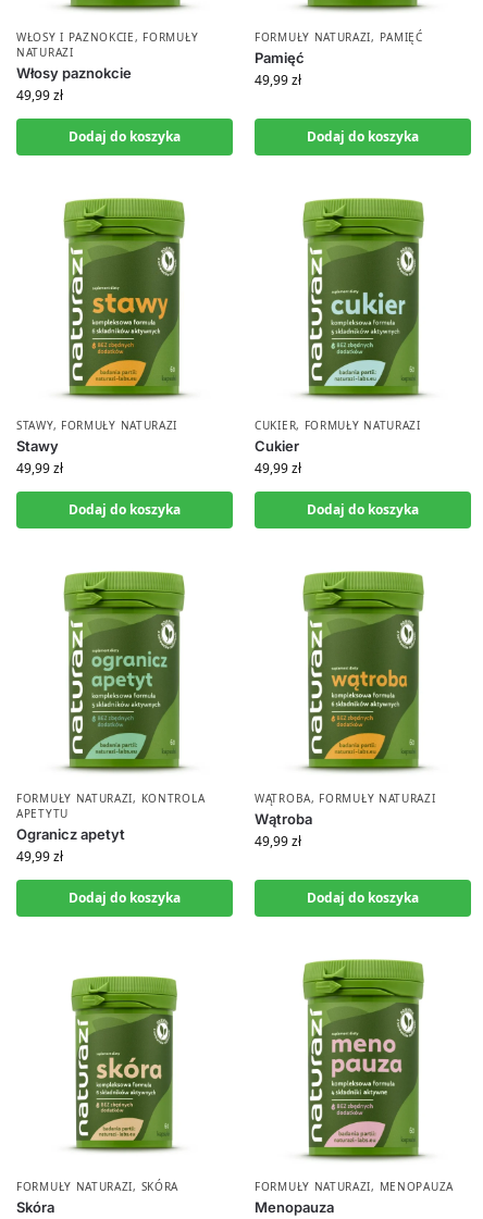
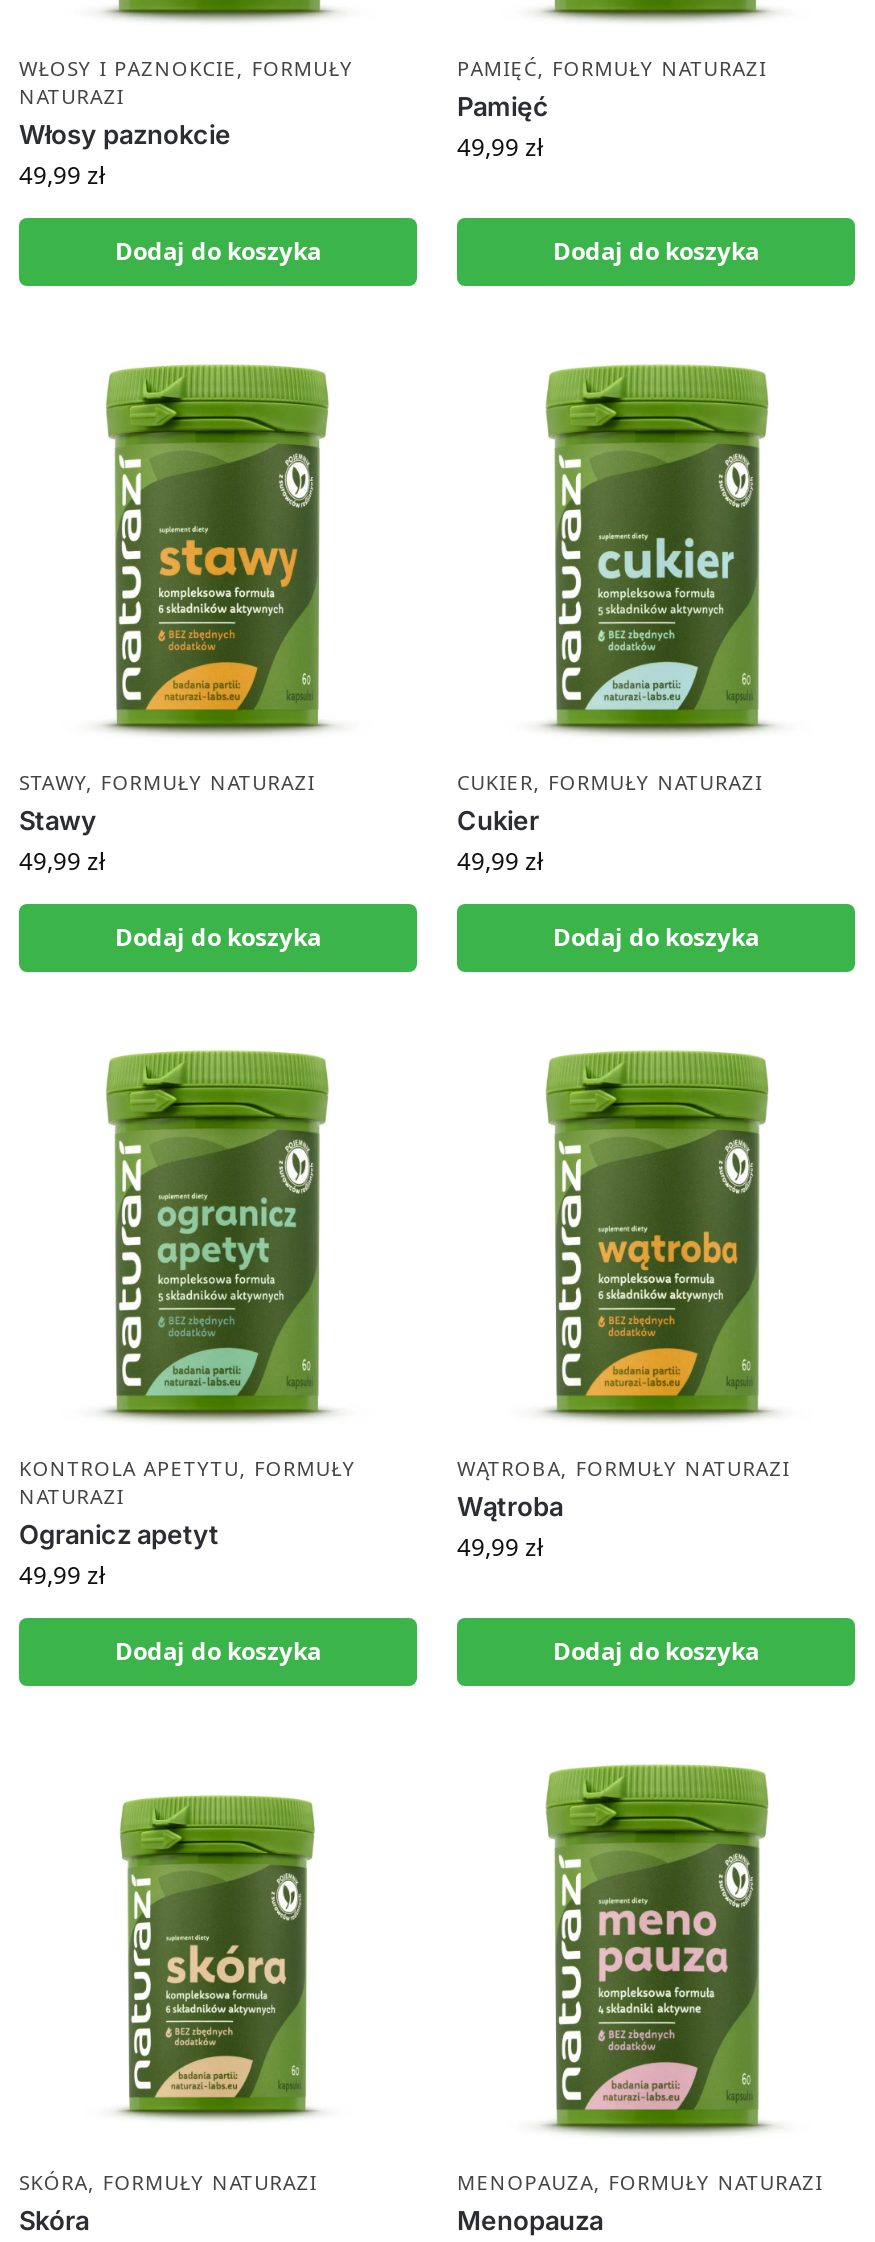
[255,30,423,45] FORMUŁY NATURAZI, PAMIĘĆ -> [457,54,767,82] PAMIĘĆ, FORMUŁY NATURAZI
[16,791,205,821] FORMUŁY NATURAZI, KONTROLA | APETYTU -> [19,1454,356,1510] KONTROLA APETYTU, FORMUŁY | NATURAZI
[16,1179,179,1194] FORMUŁY NATURAZI, SKÓRA -> [19,2168,317,2196] SKÓRA, FORMUŁY NATURAZI
[255,1179,454,1194] FORMUŁY NATURAZI, MENOPAUZA -> [457,2168,823,2196] MENOPAUZA, FORMUŁY NATURAZI

